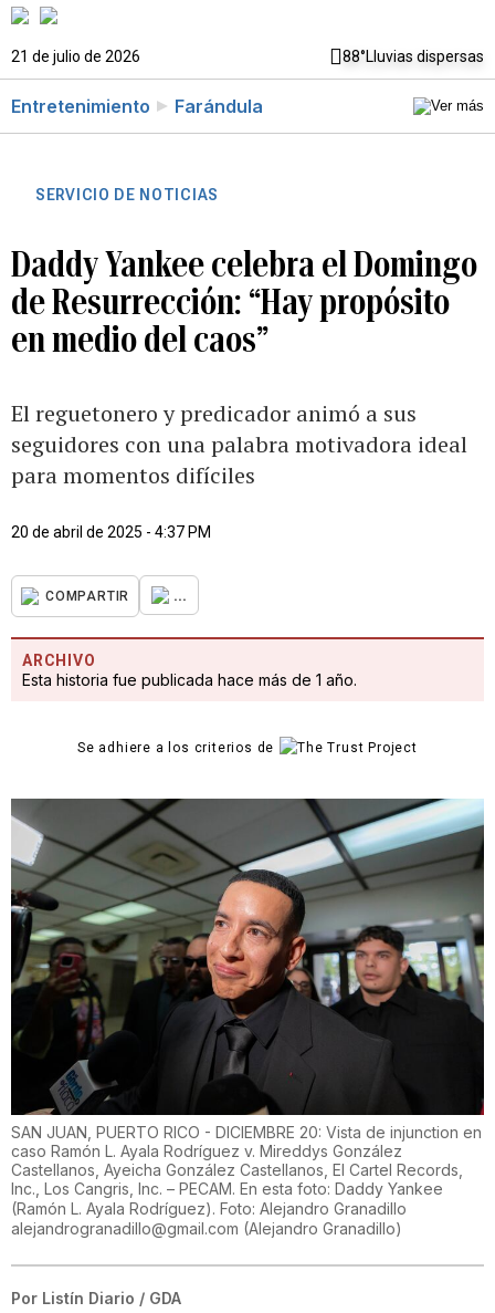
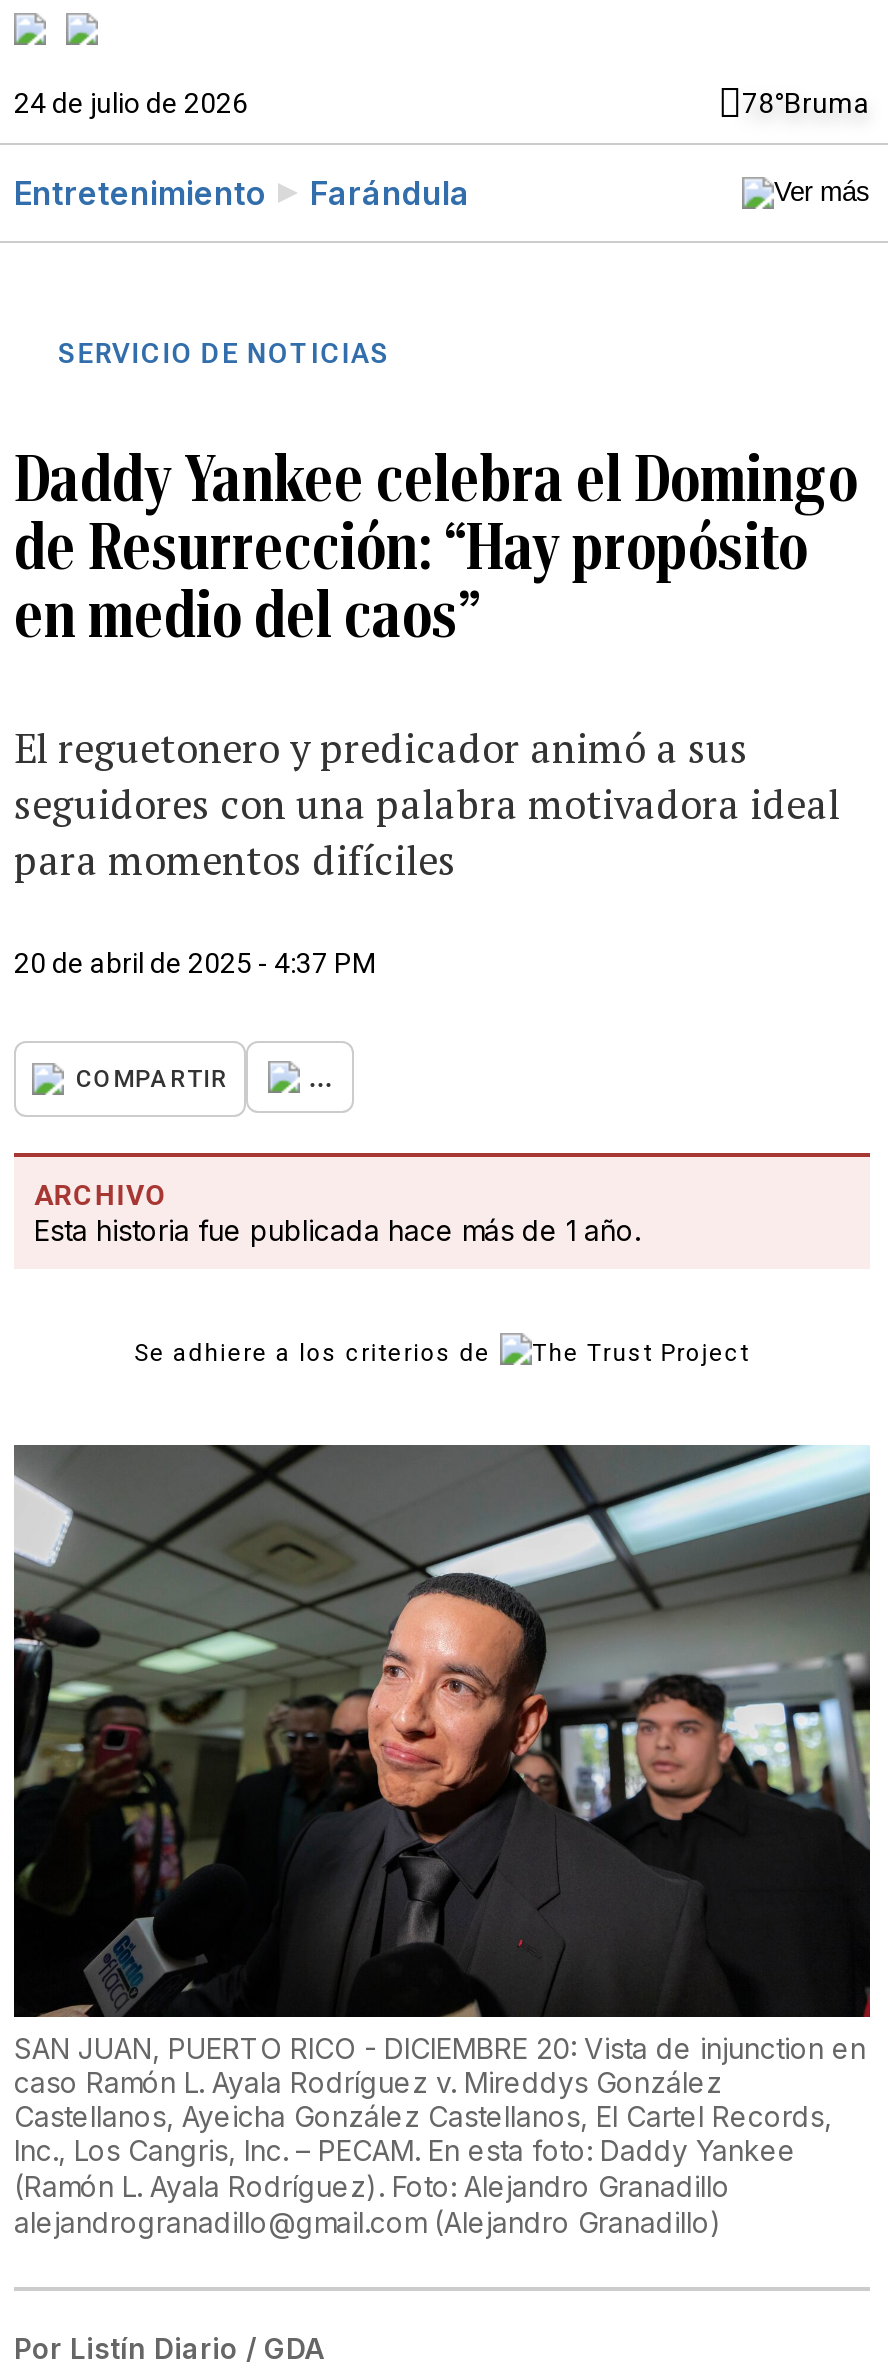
[11,48,484,65] 21 de julio de 2026 | 88°Lluvias dispersas -> [14,87,870,119] 24 de julio de 2026 | 78°Bruma

